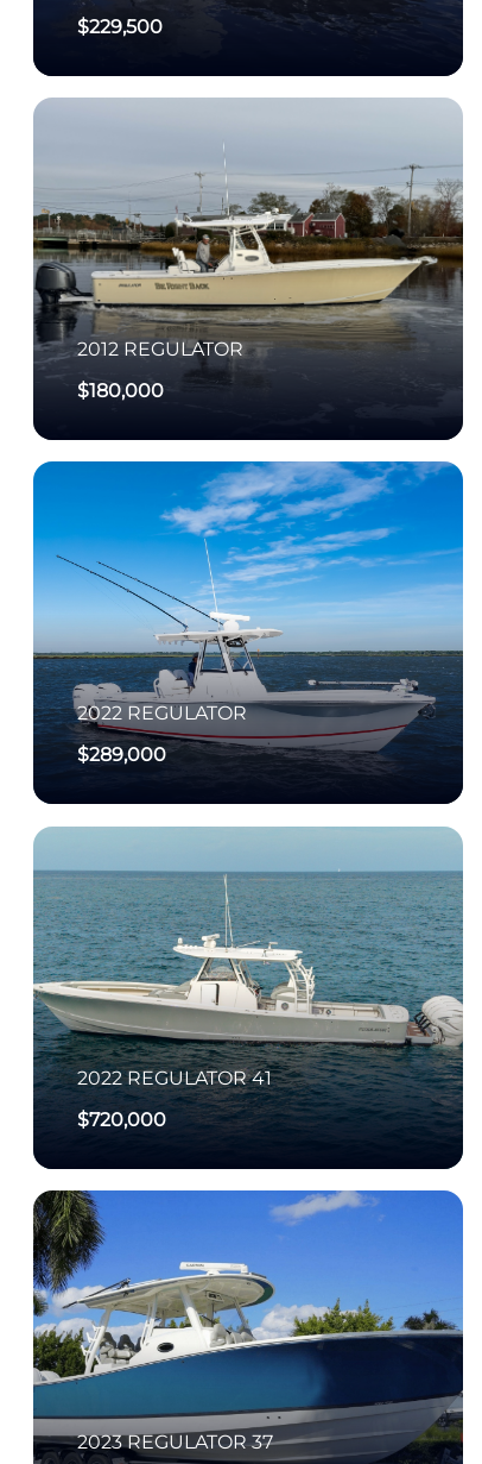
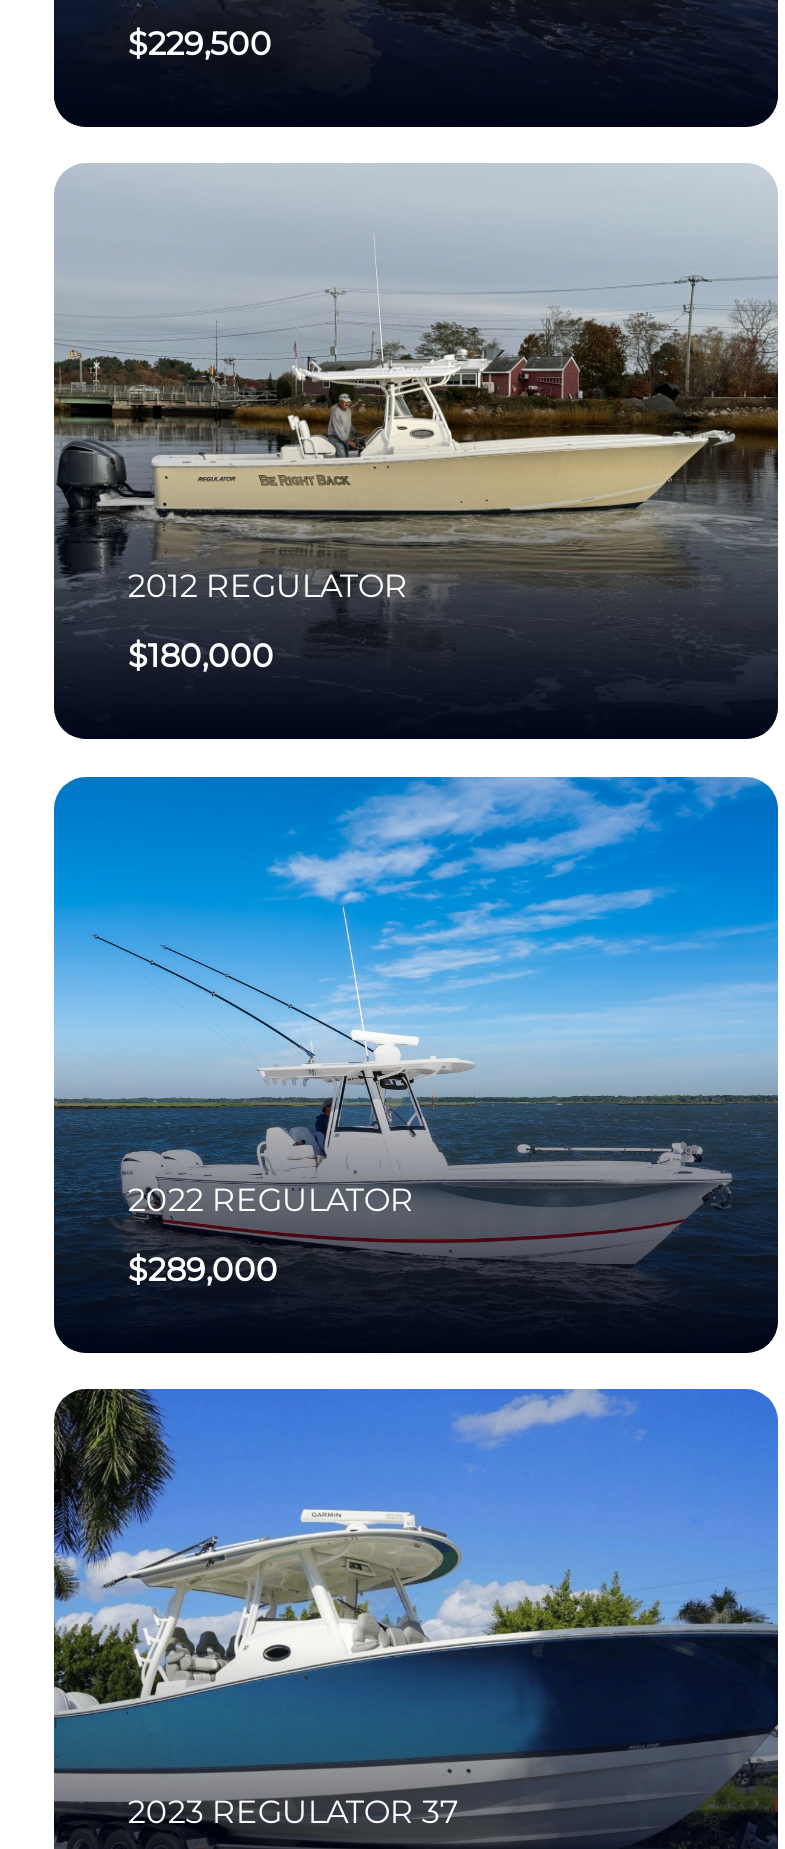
[32,825,463,1131] [image] | 2022 REGULATOR 41 | $720,000 -> none

